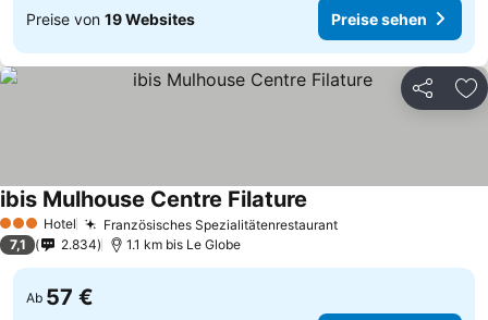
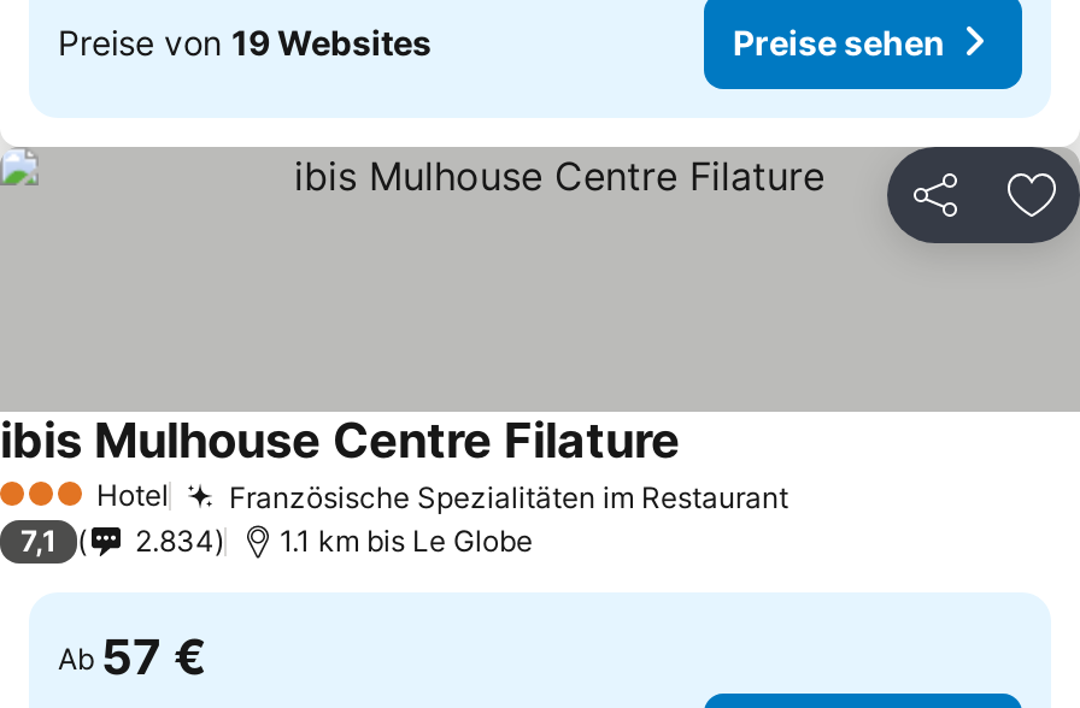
[103,216,338,232] Französisches Spezialitätenrestaurant -> [229,478,788,514] Französische Spezialitäten im Restaurant

